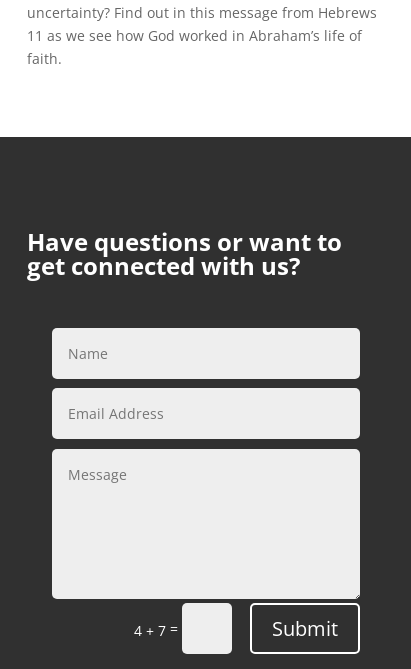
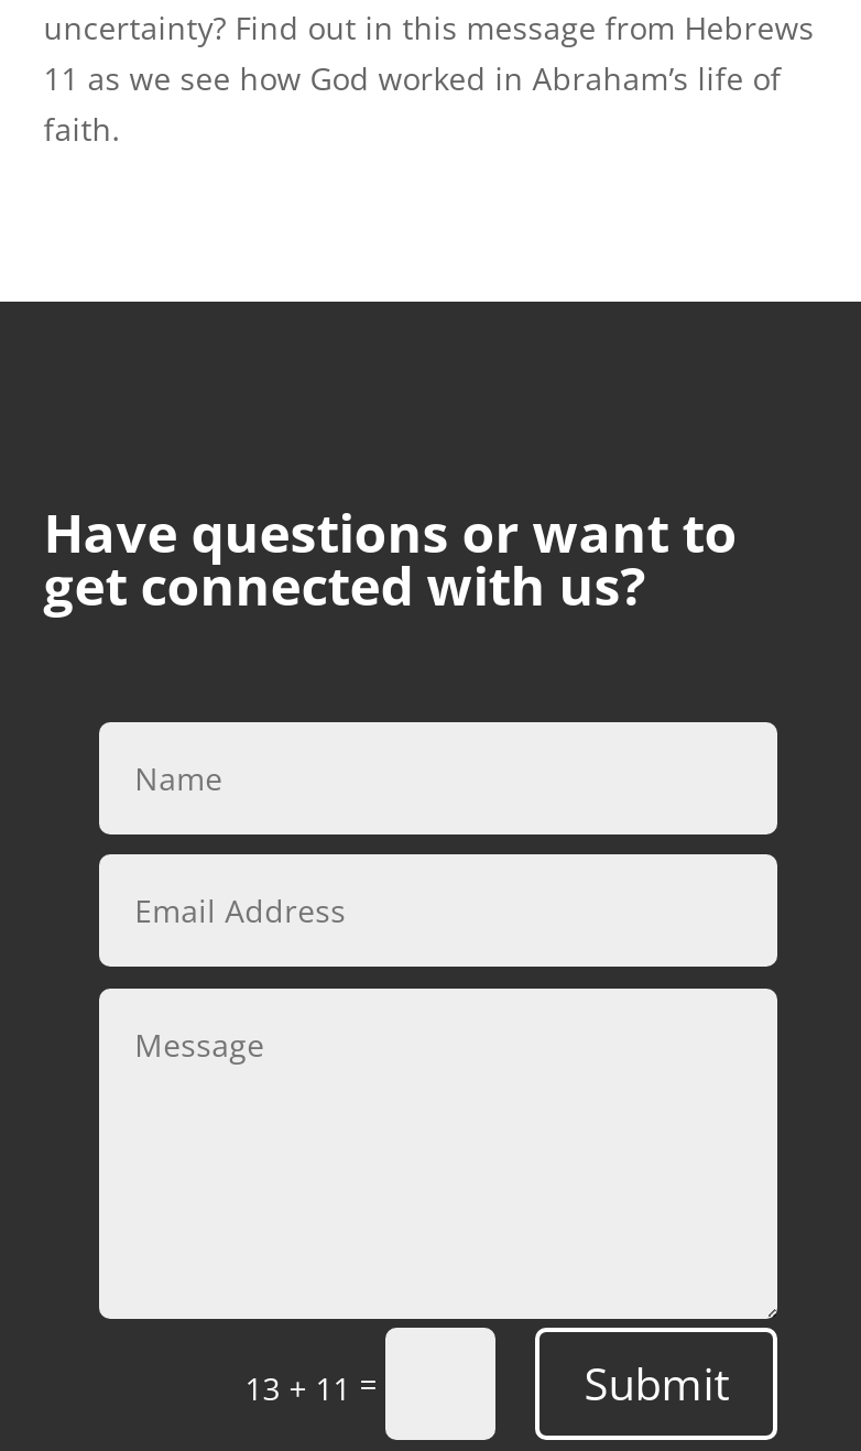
[134,619,182,640] 4 + 7 = -> [245,1364,386,1409] 13 + 11 =

